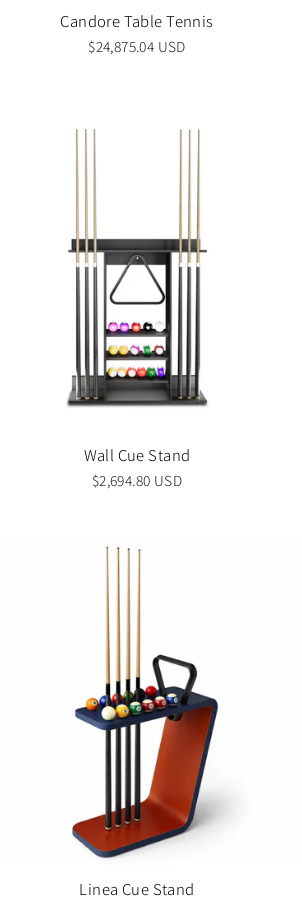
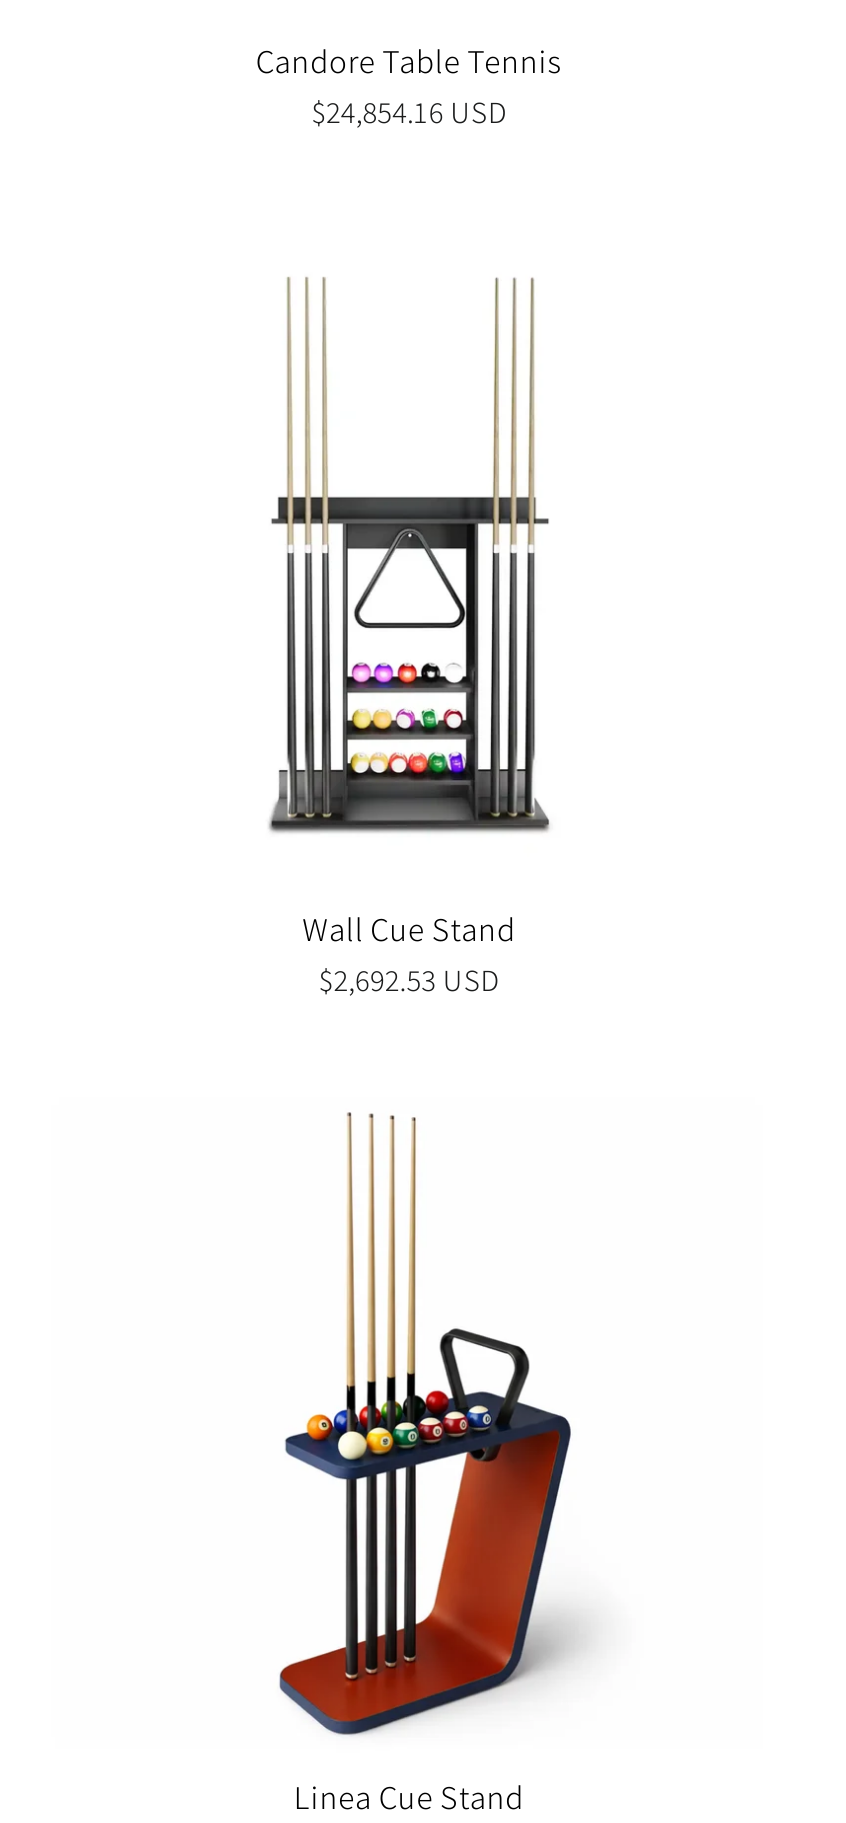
[88,35,186,55] $24,875.04 USD -> [311,90,507,130] $24,854.16 USD
[92,469,182,489] $2,694.80 USD -> [319,958,499,998] $2,692.53 USD

